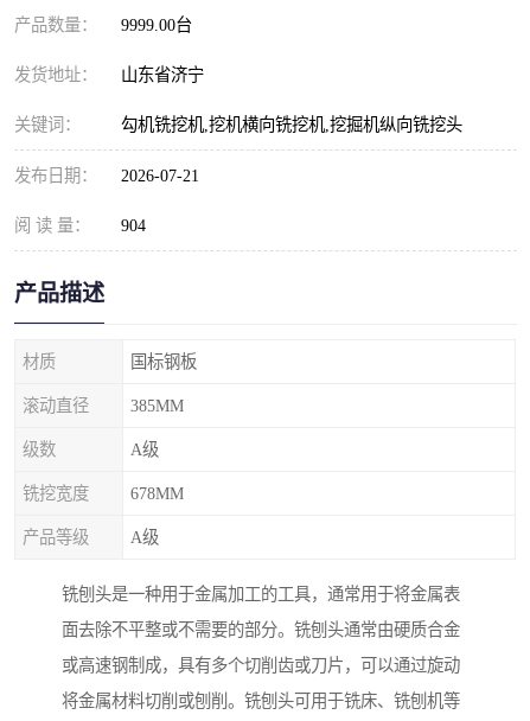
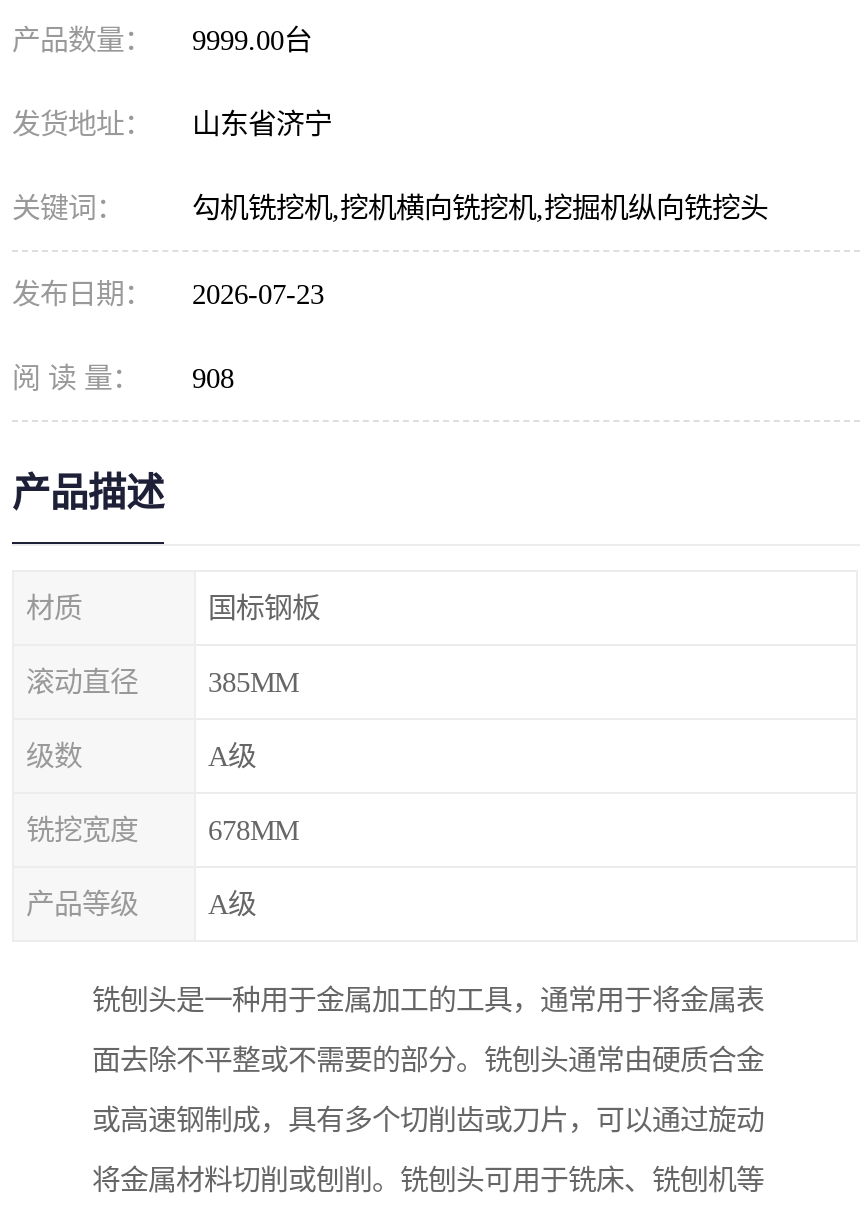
[14,166,199,185] 发布日期： 2026-07-21 -> [12,278,324,310] 发布日期： 2026-07-23
[14,216,146,235] 阅 读 量： 904 -> [12,362,234,394] 阅 读 量： 908

